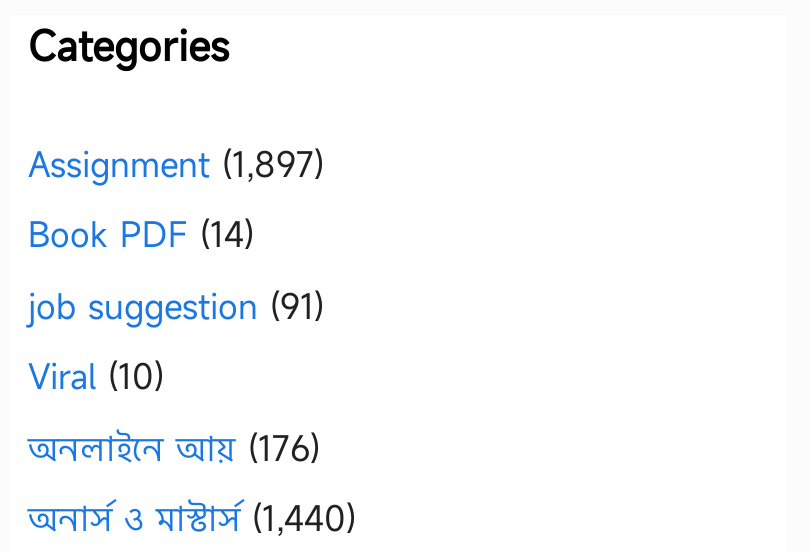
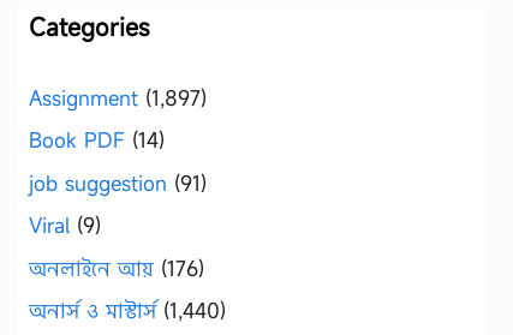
[28,353,164,399] Viral (10) -> [29,211,101,239] Viral (9)

